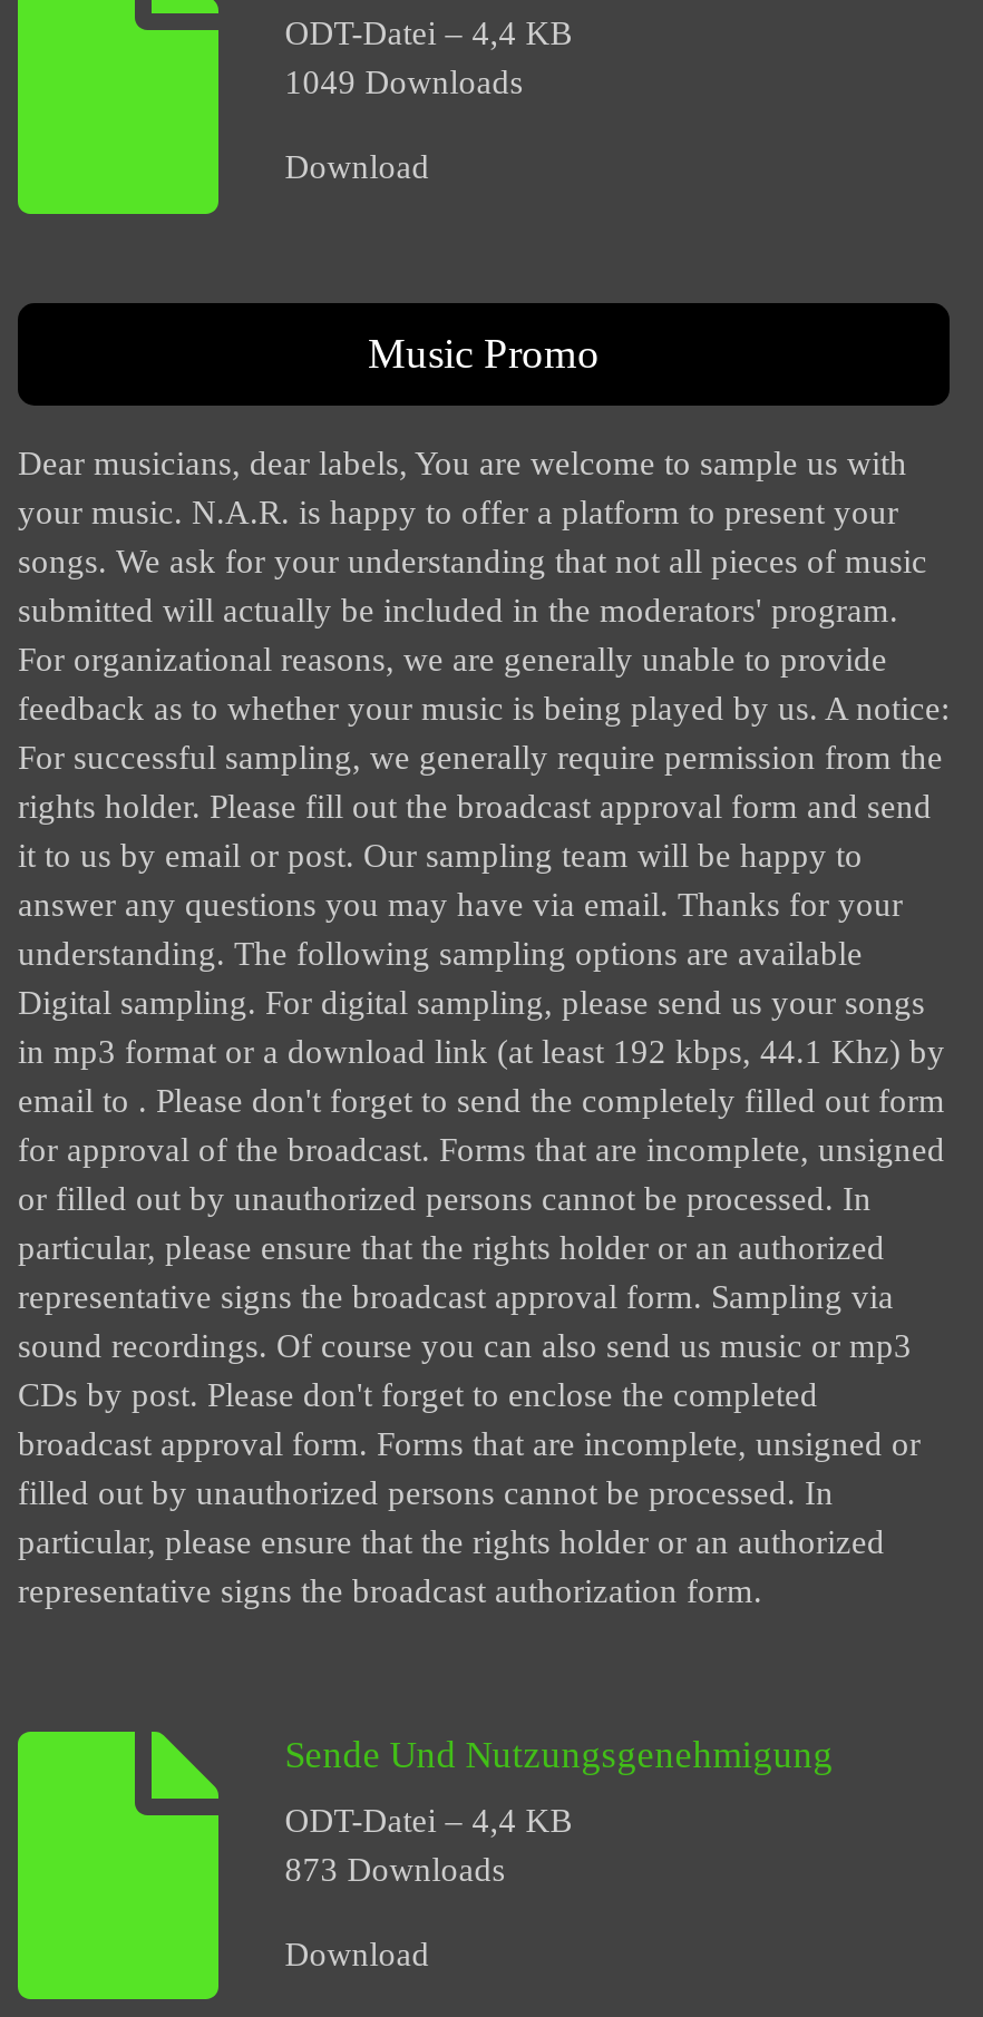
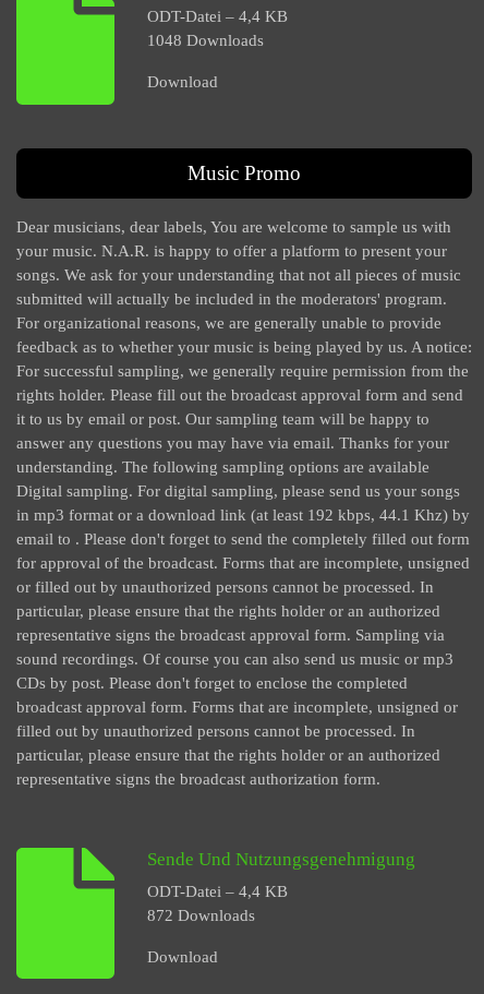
[285,65,523,100] 1049 Downloads -> [147,32,264,49] 1048 Downloads
[285,1851,506,1887] 873 Downloads -> [147,906,255,924] 872 Downloads

